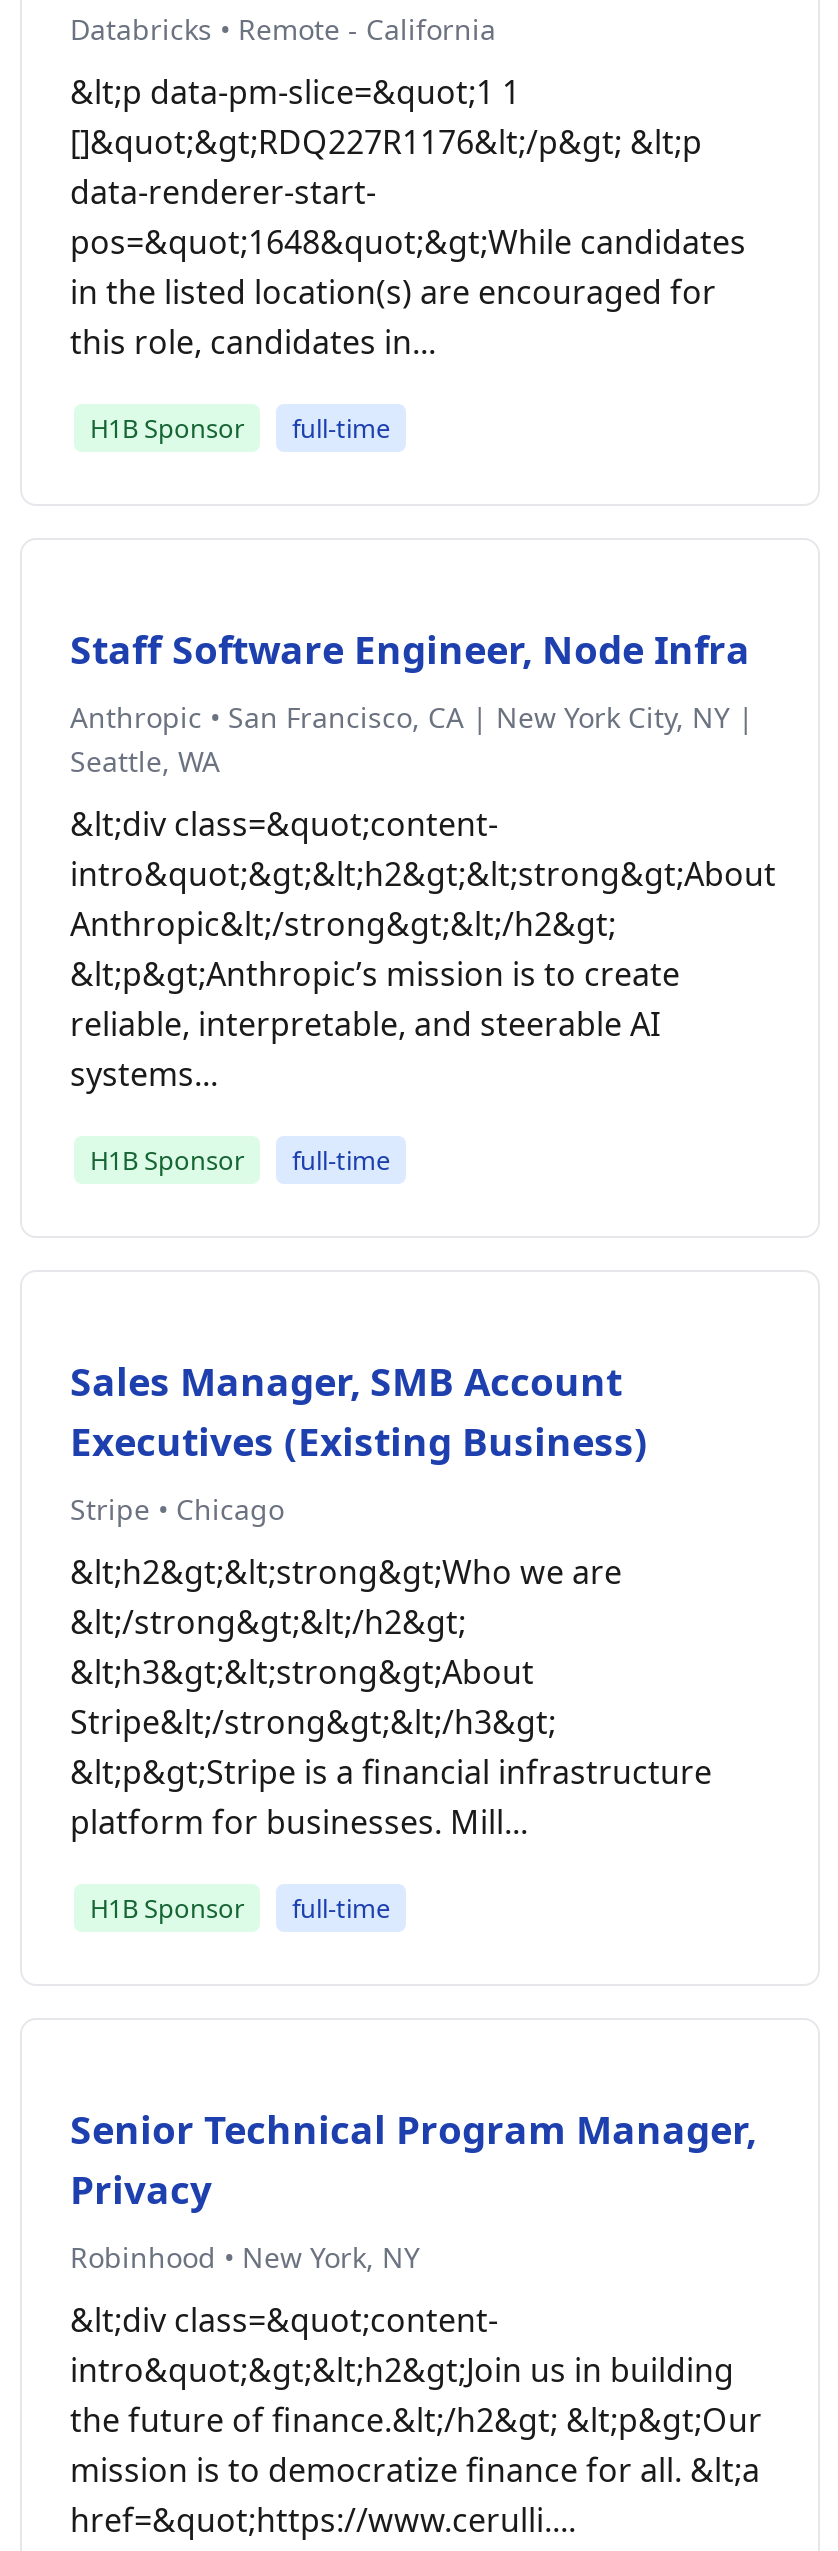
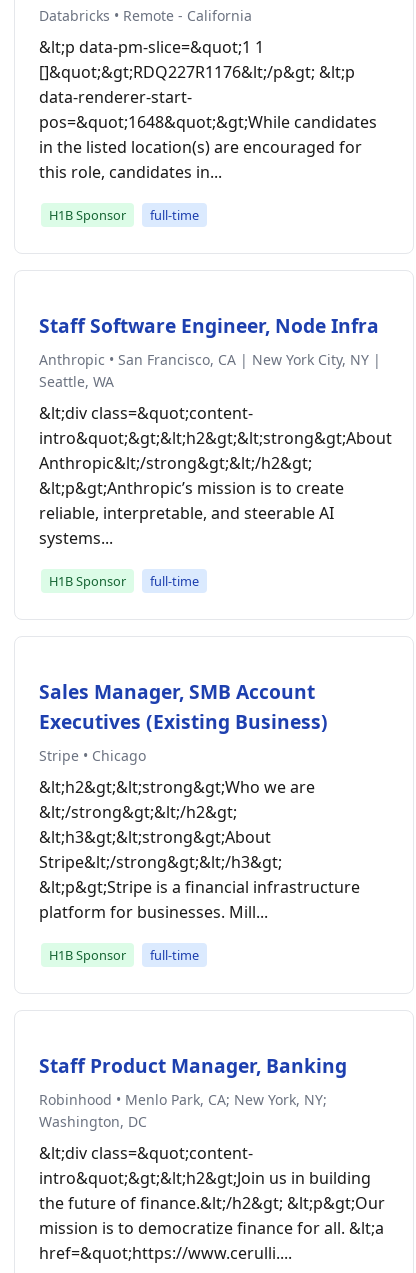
[70,2102,756,2276] Senior Technical Program Manager, | Privacy | Robinhood • New York, NY -> [39,1052,347,1131] Staff Product Manager, Banking | Robinhood • Menlo Park, CA; New York, NY; | Washington, DC

